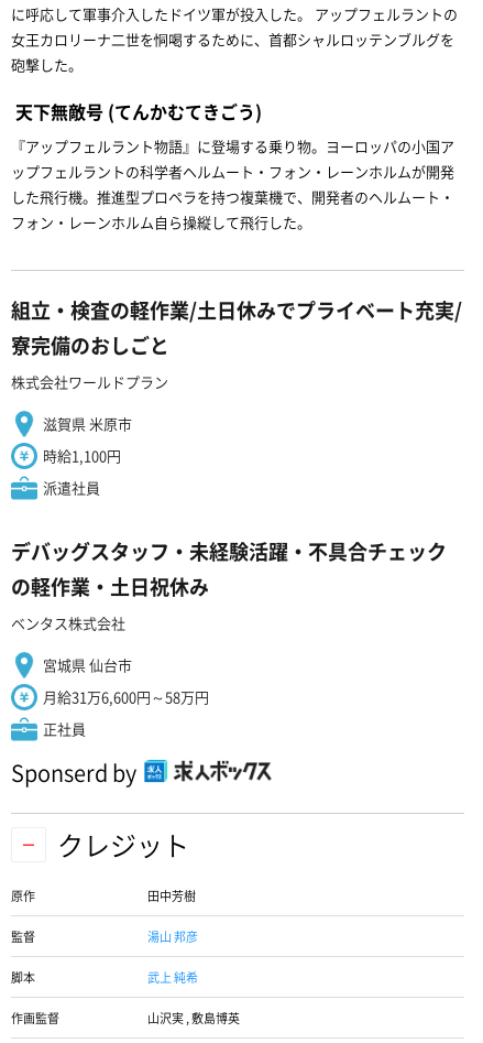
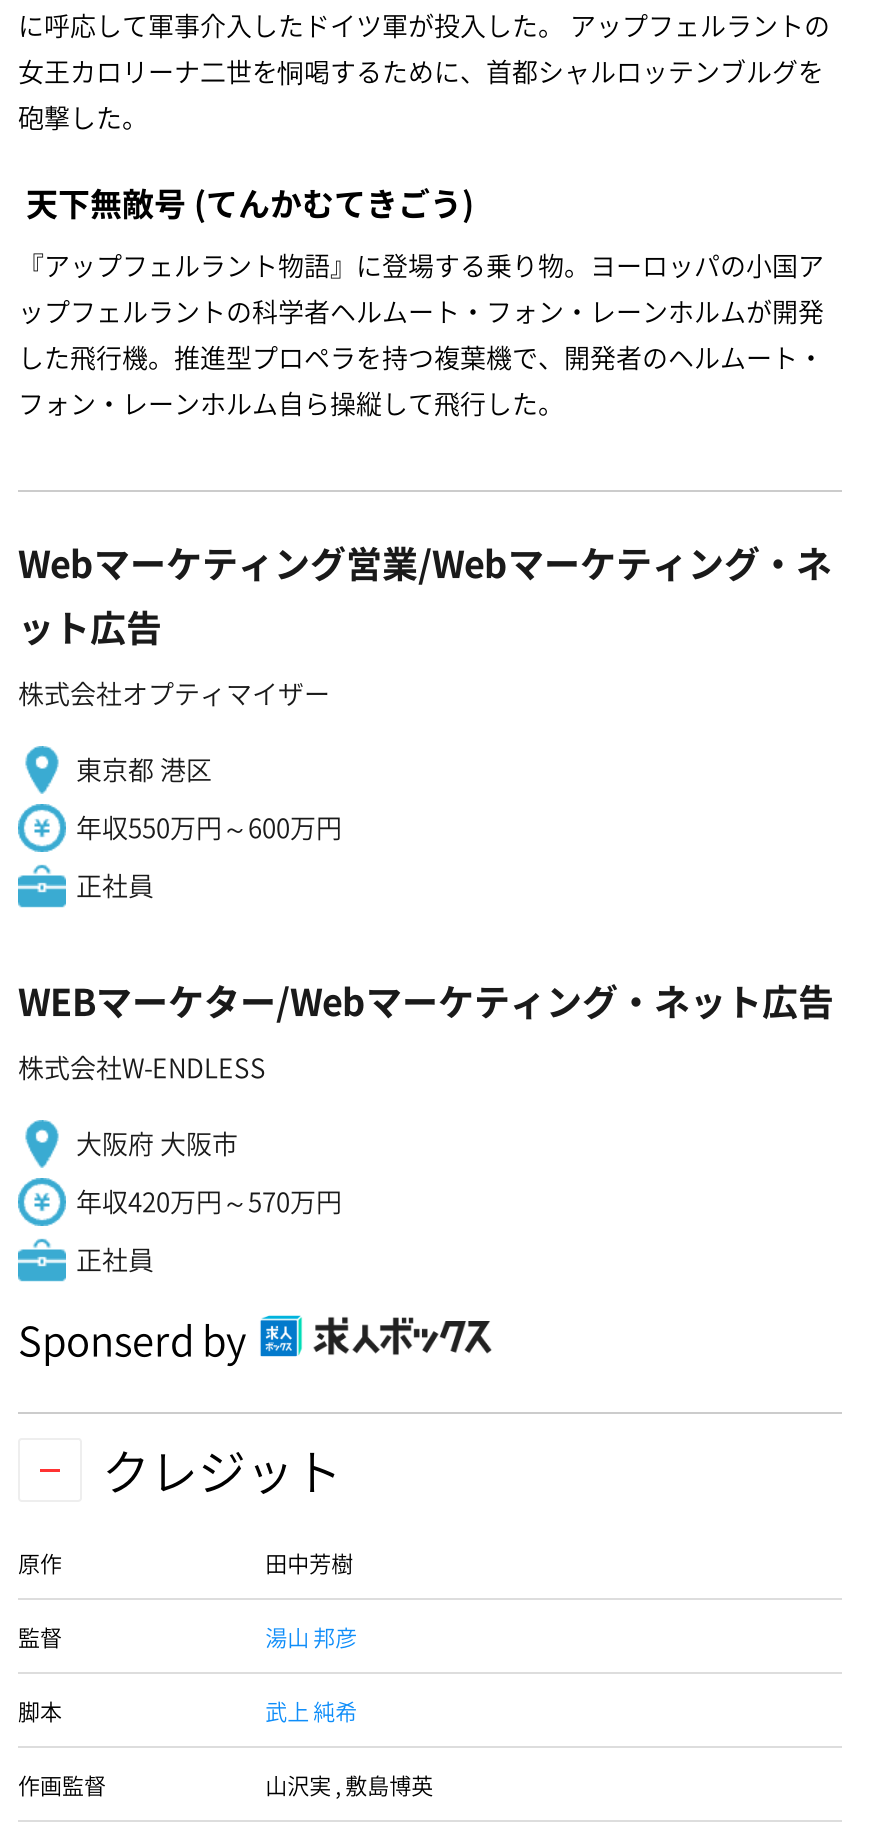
[11,295,462,392] 組立・検査の軽作業/土日休みでプライベート充実/ | 寮完備のおしごと | 株式会社ワールドプラン -> [18,535,832,711] Webマーケティング営業/Webマーケティング・ネ | ット広告 | 株式会社オプティマイザー
[43,412,132,433] 滋賀県 米原市 -> [76,749,212,787] 東京都 港区
[43,444,121,465] 時給1,100円 -> [76,807,342,845] 年収550万円～600万円
[43,476,100,497] 派遣社員 -> [76,865,154,903] 正社員
[11,536,447,633] デバッグスタッフ・未経験活躍・不具合チェック | の軽作業・土日祝休み | ベンタス株式会社 -> [18,973,834,1085] WEBマーケター/Webマーケティング・ネット広告 | 株式会社W-ENDLESS
[43,654,132,675] 宮城県 仙台市 -> [76,1123,238,1161] 大阪府 大阪市
[43,686,209,707] 月給31万6,600円～58万円 -> [76,1181,342,1219] 年収420万円～570万円

